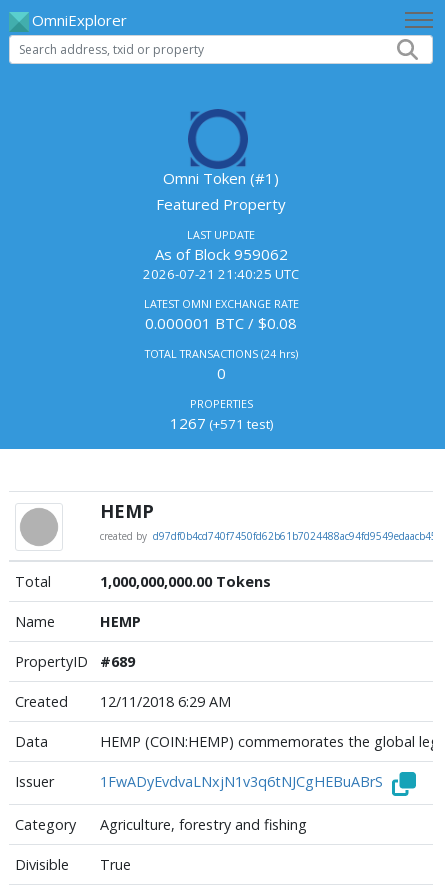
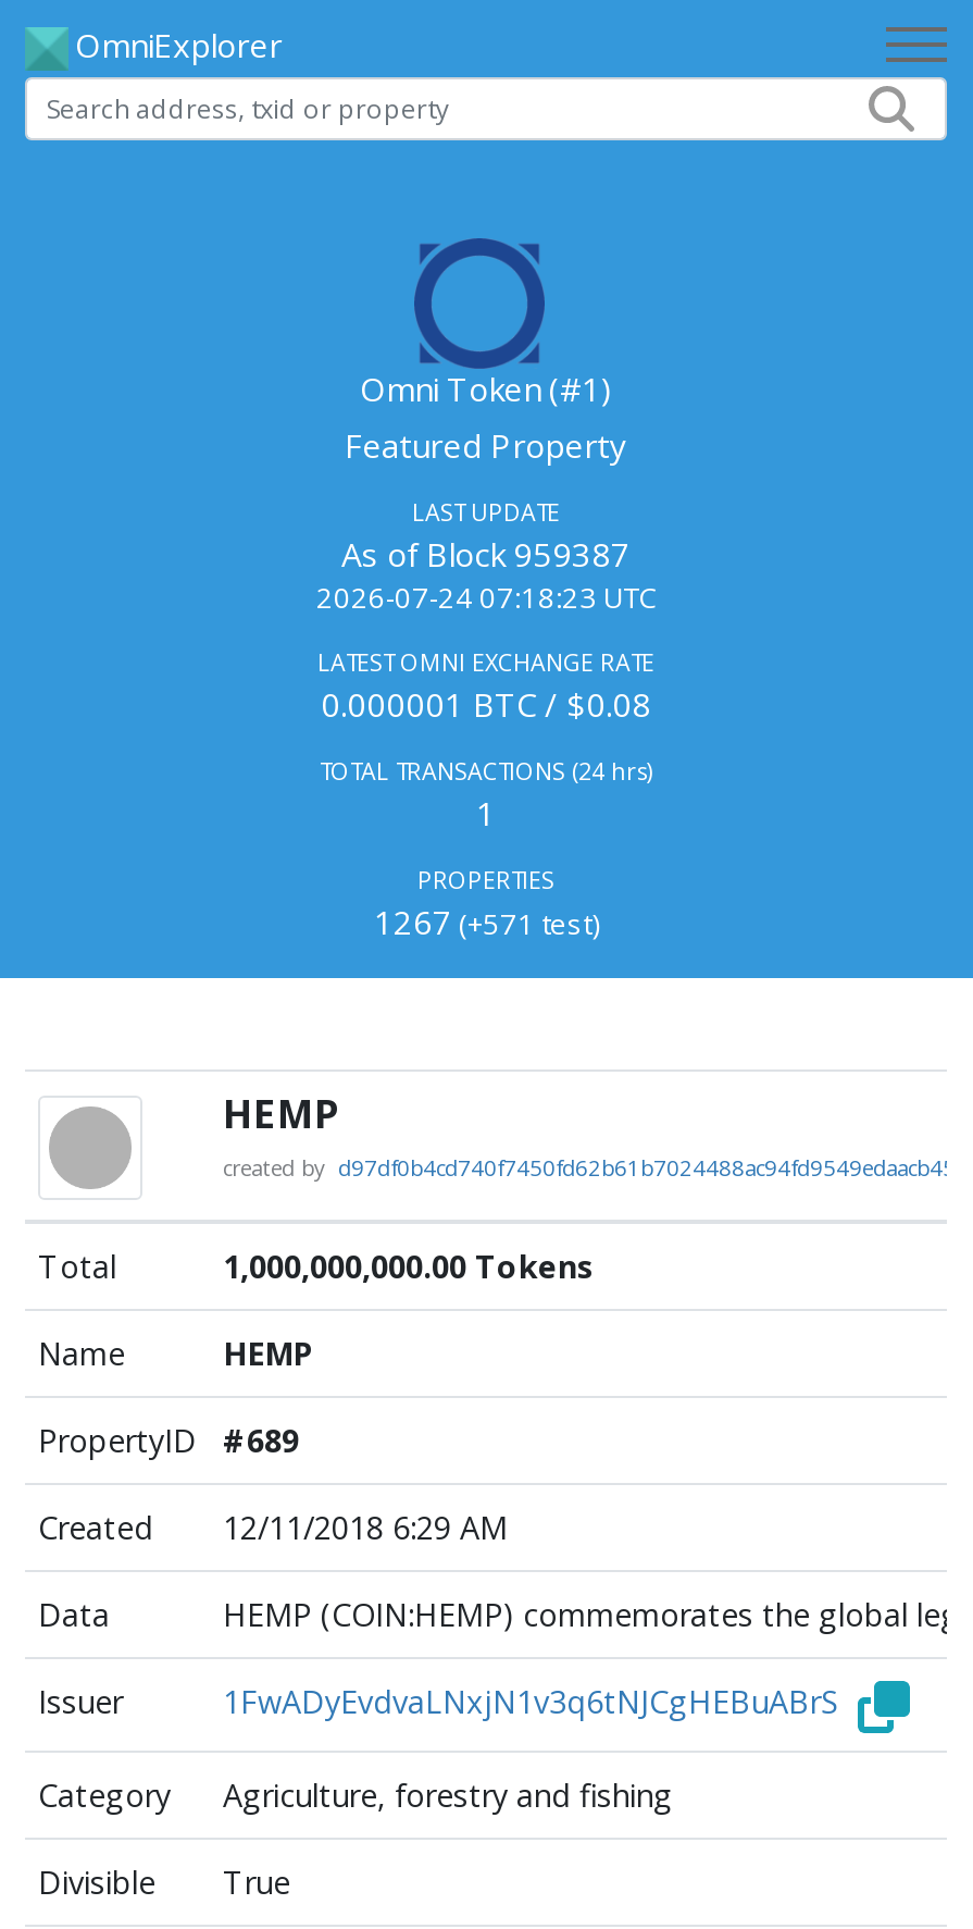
[154,244,287,264] As of Block 959062 -> [341,533,631,577] As of Block 959387
[143,265,299,283] 2026-07-21 21:40:25 UTC -> [316,579,656,618] 2026-07-24 07:18:23 UTC
[216,363,225,383] 0 -> [476,792,496,836] 1

